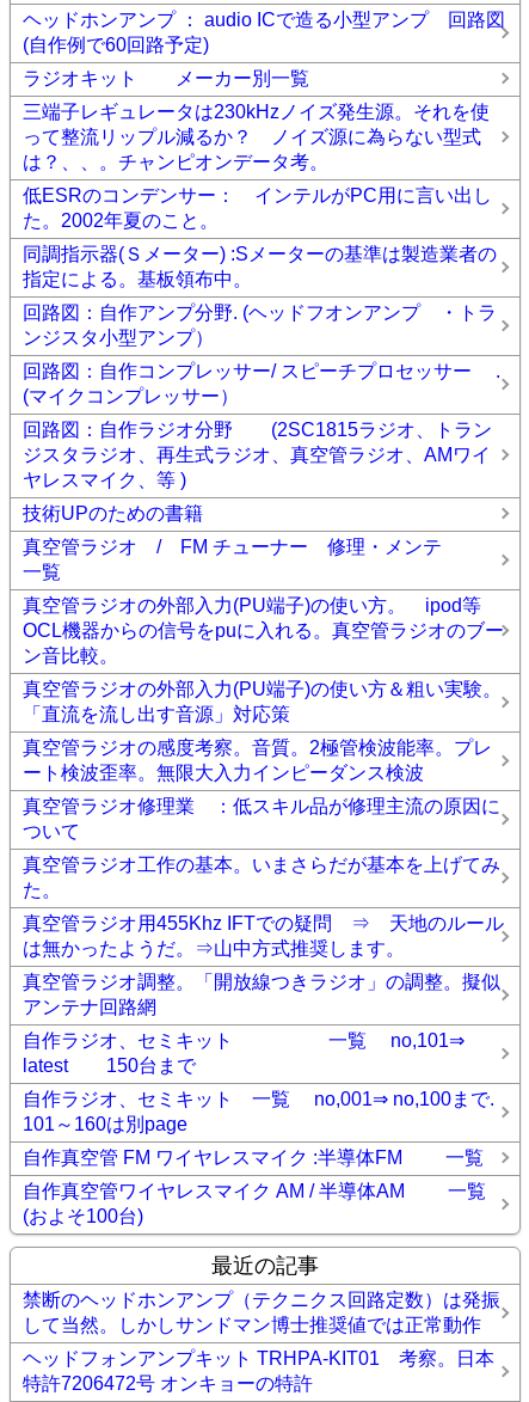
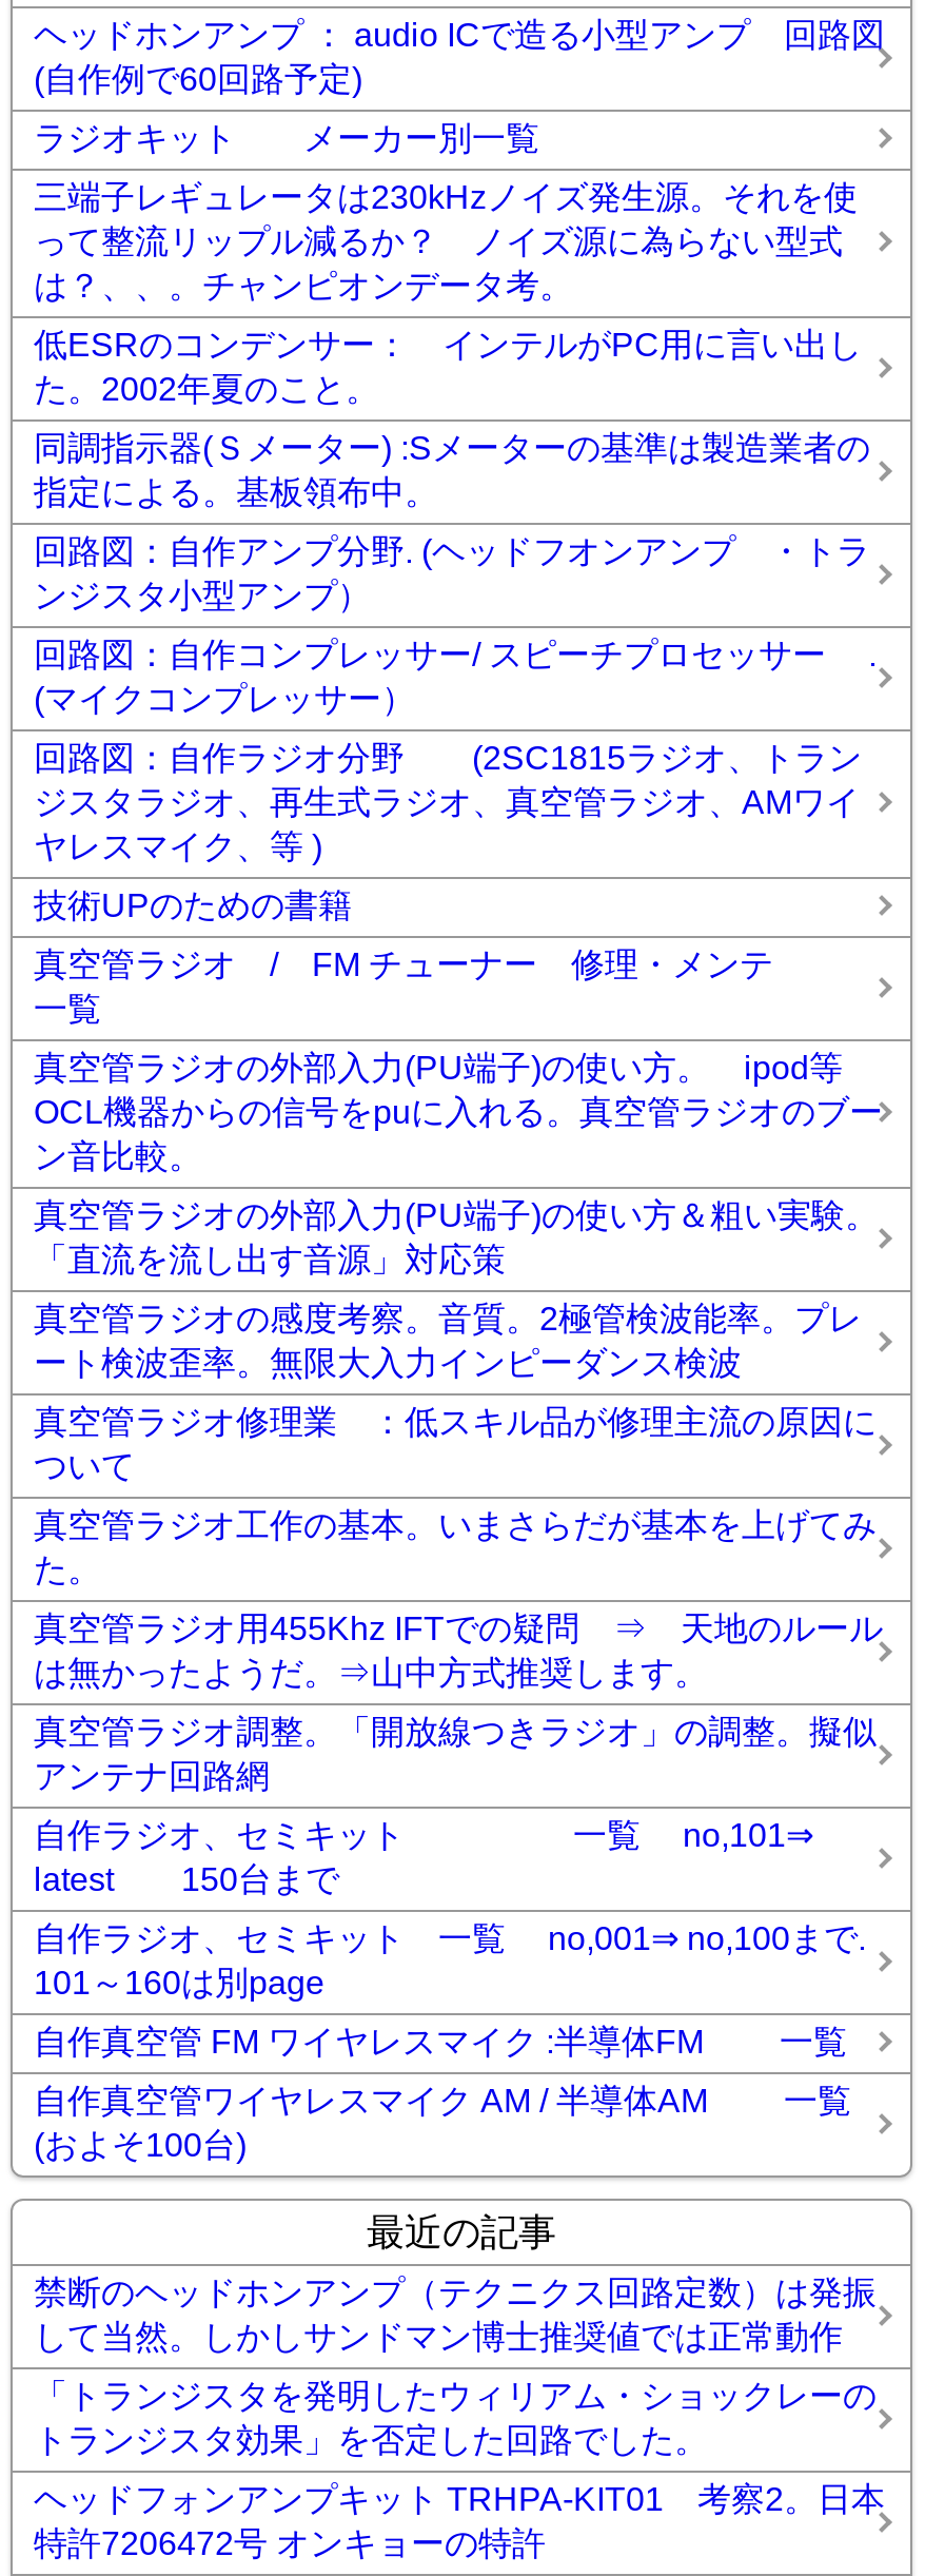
[23,1348,494,1368] ヘッドフォンアンプキット TRHPA-KIT01 考察。日本 -> [34,2377,885,2516] 「トランジスタを発明したウィリアム・ショックレーの | トランジスタ効果」を否定した回路でした。 | ヘッドフォンアンプキット TRHPA-KIT01 考察2。日本

